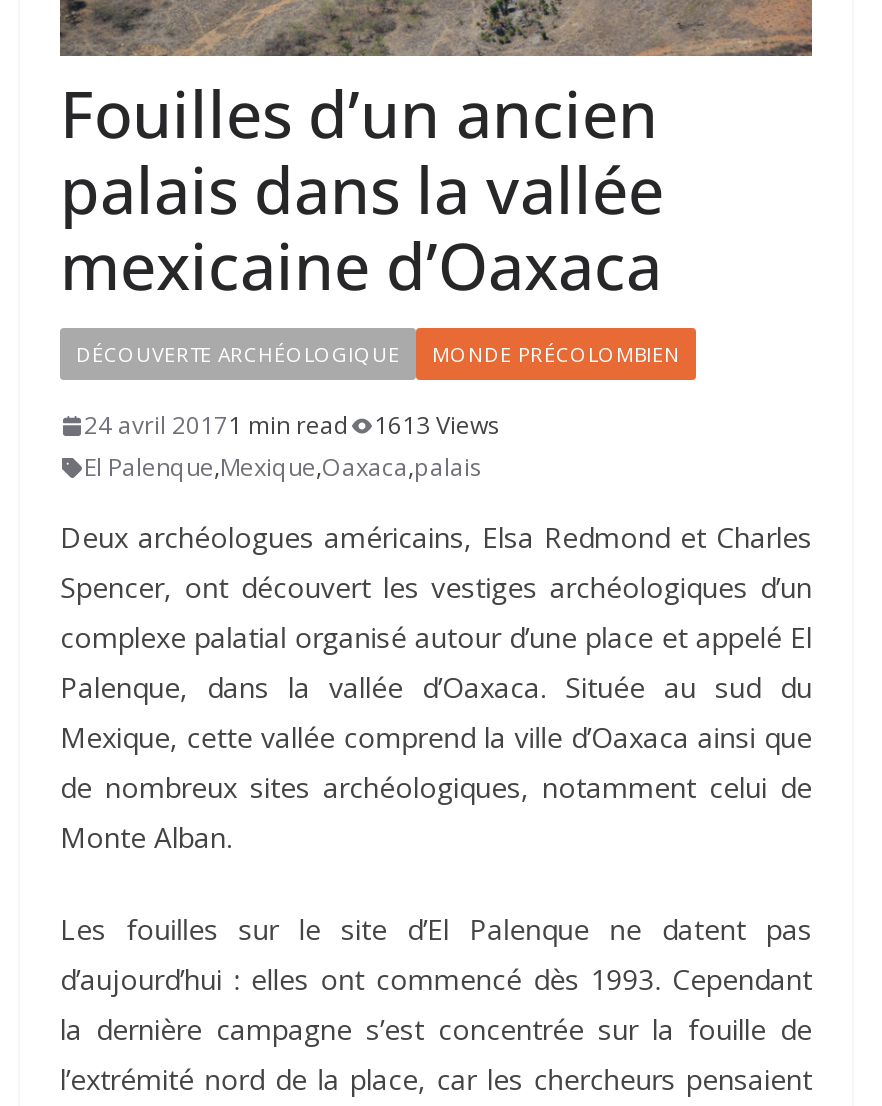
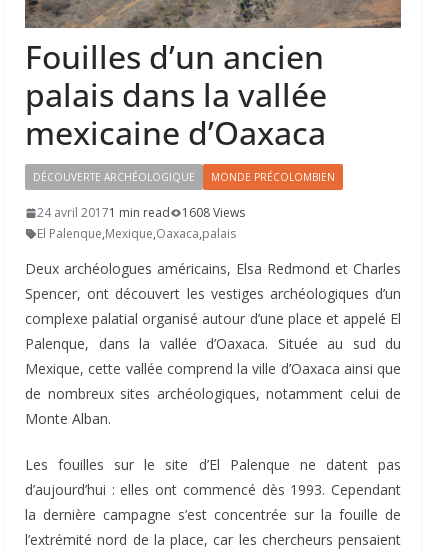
[84,408,500,442] 24 avril 20171 min read 1613 Views -> [37,204,245,221] 24 avril 20171 min read 1608 Views

